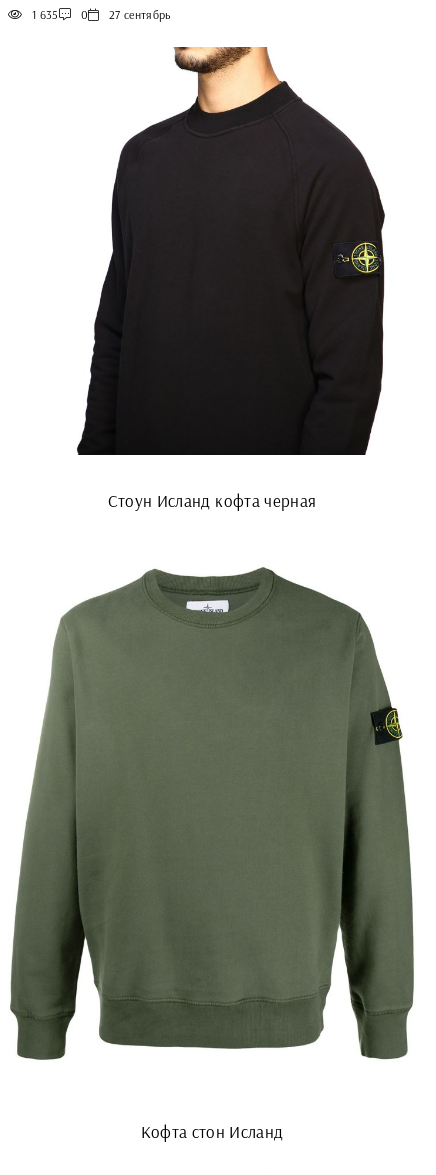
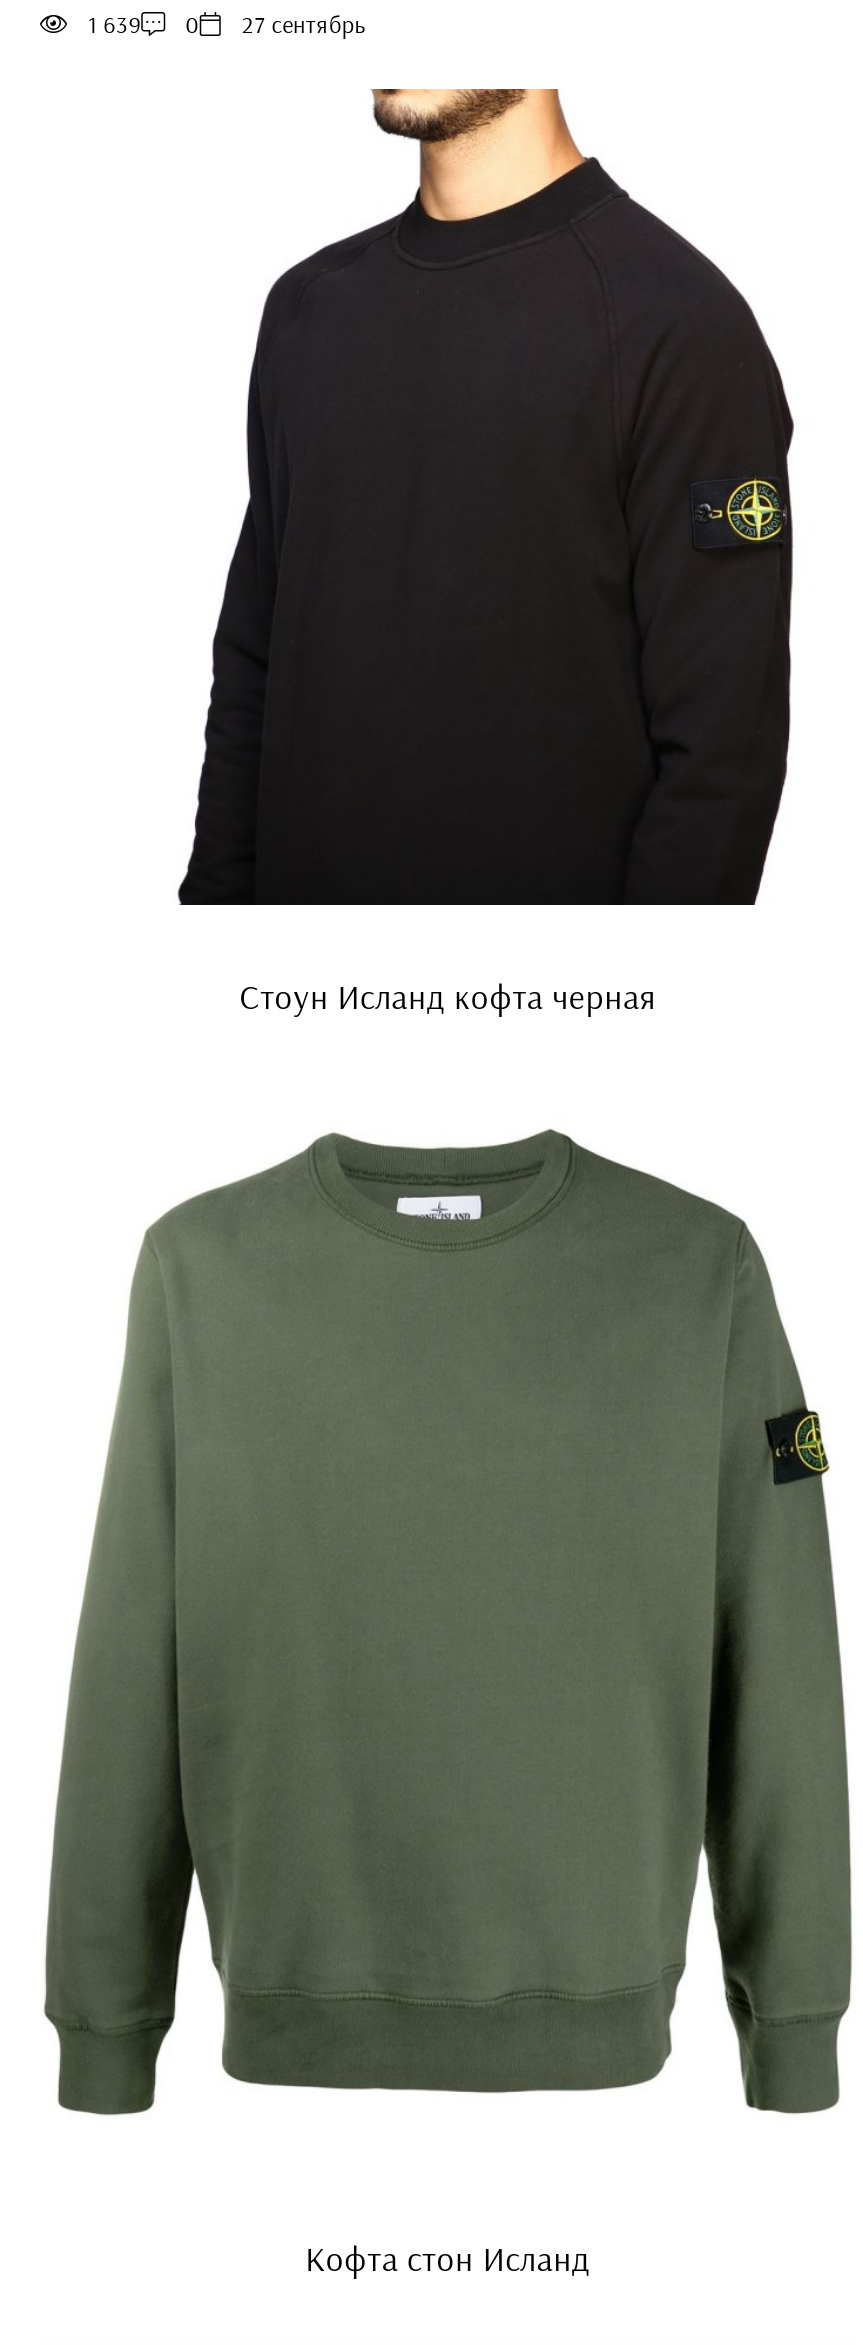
[32,7,59,22] 1 635 -> [88,9,141,39] 1 639

